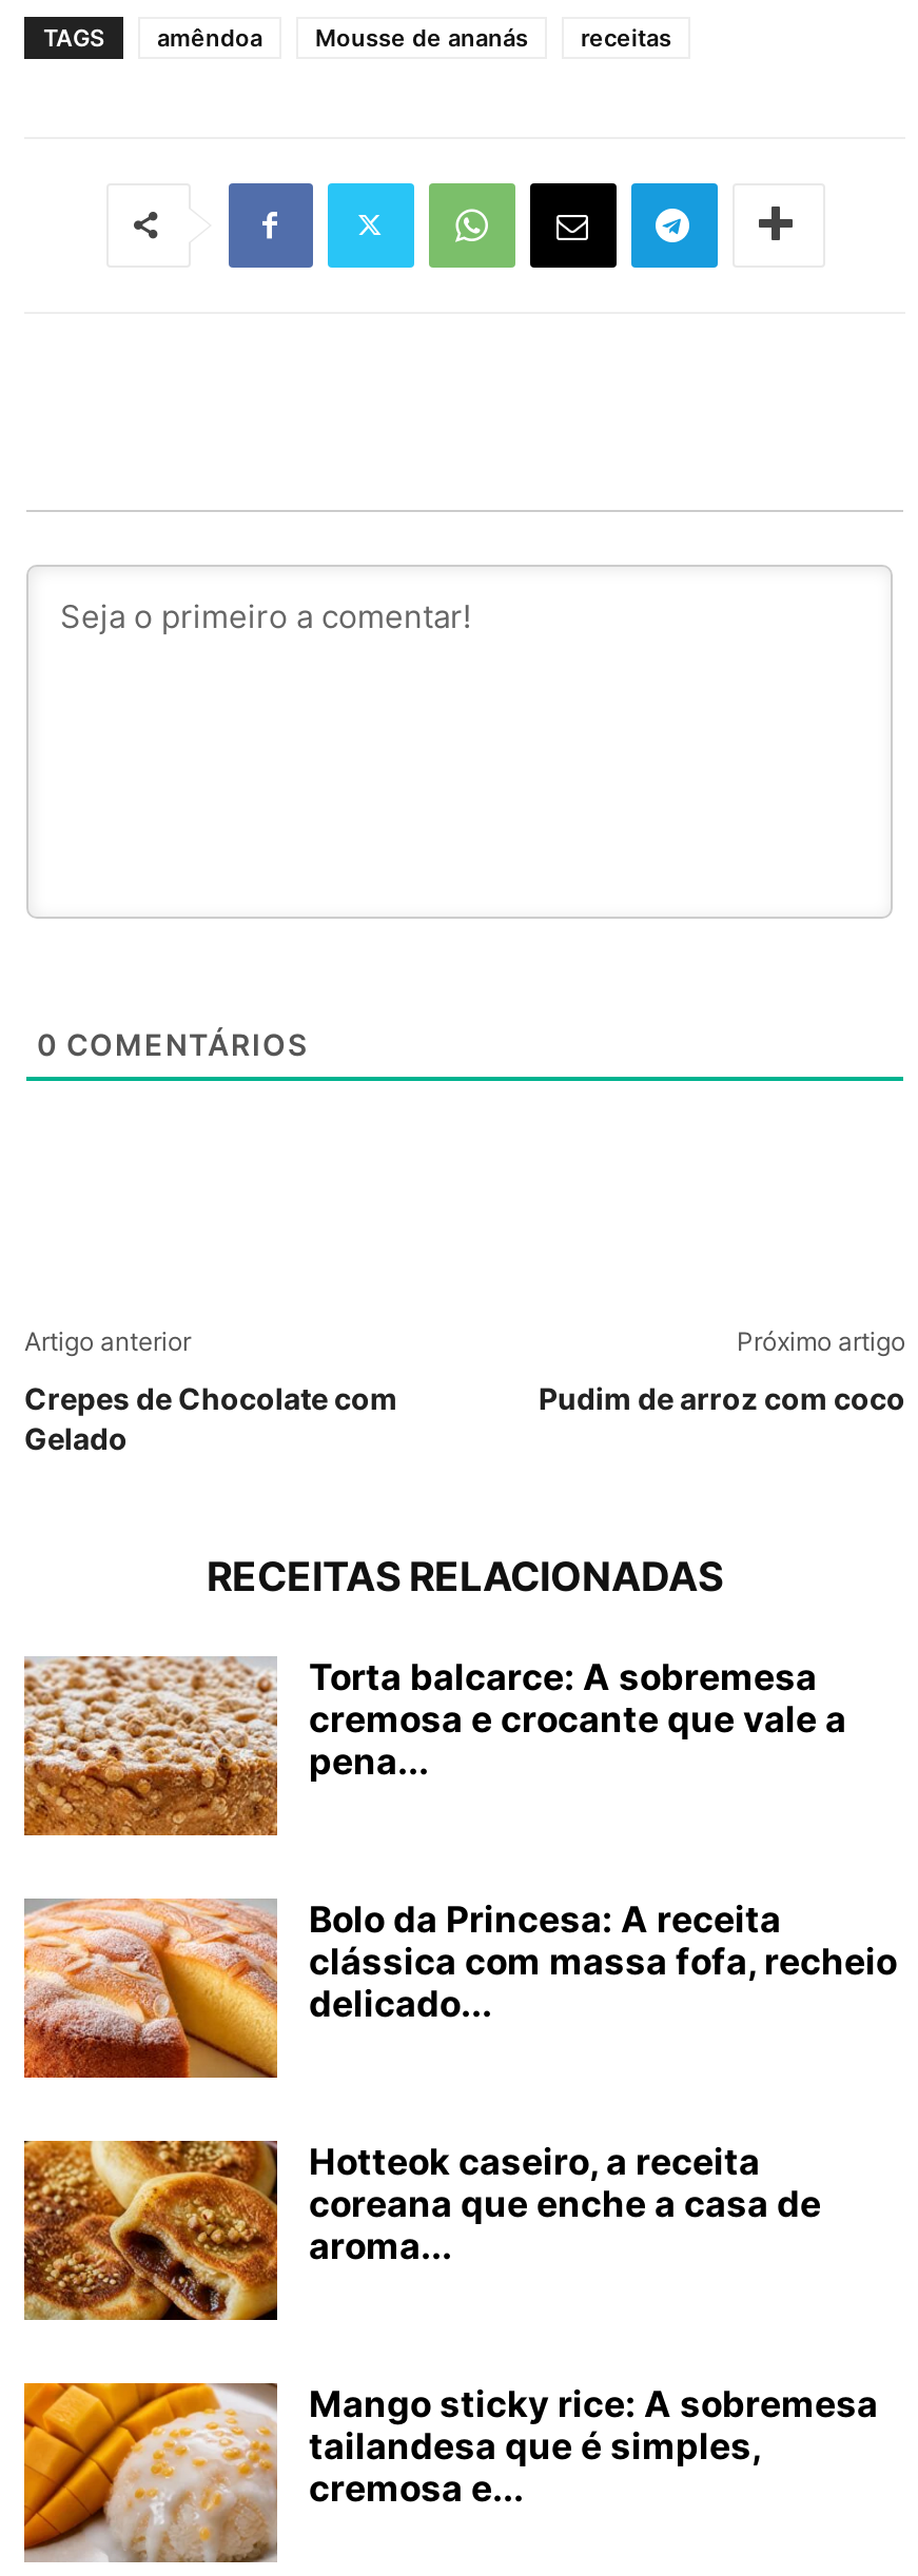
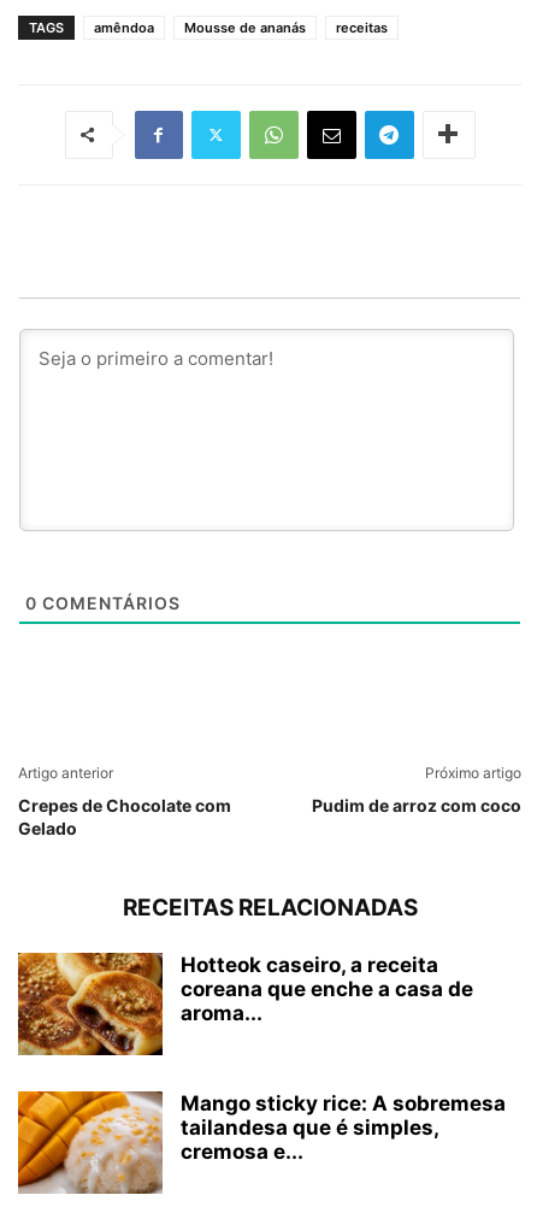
[24,1656,846,1837] [image] | Torta balcarce: A sobremesa | cremosa e crocante que vale a | pena... -> none
[22,1898,897,2080] [image] | Bolo da Princesa: A receita | clássica com massa fofa, recheio | delicado... -> none

